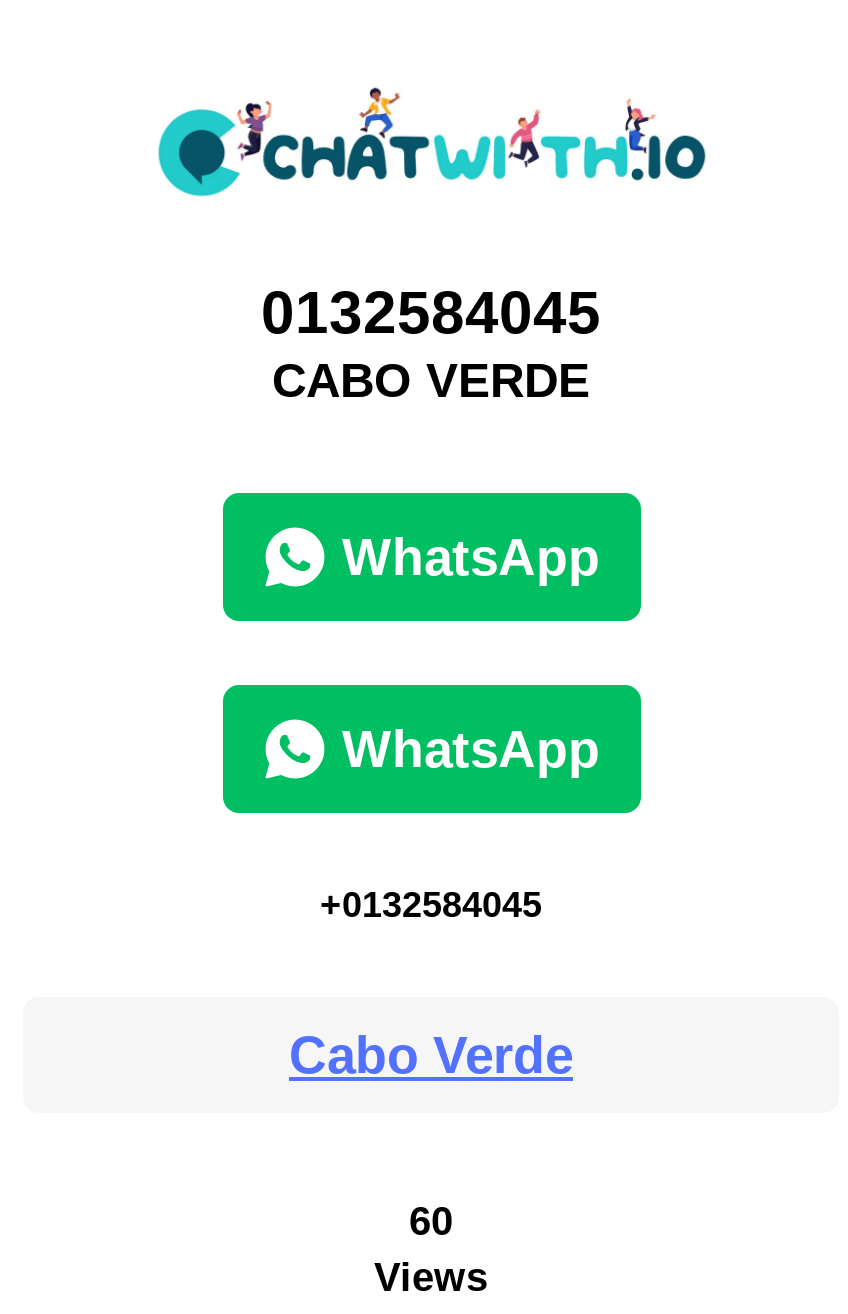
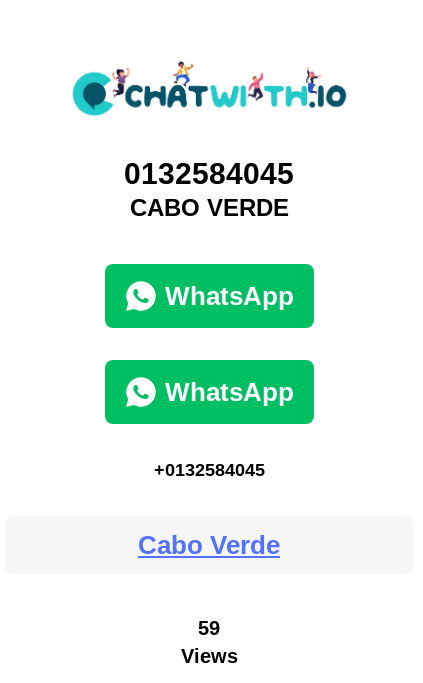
[409,1199,453,1243] 60 -> [198,617,220,639] 59

